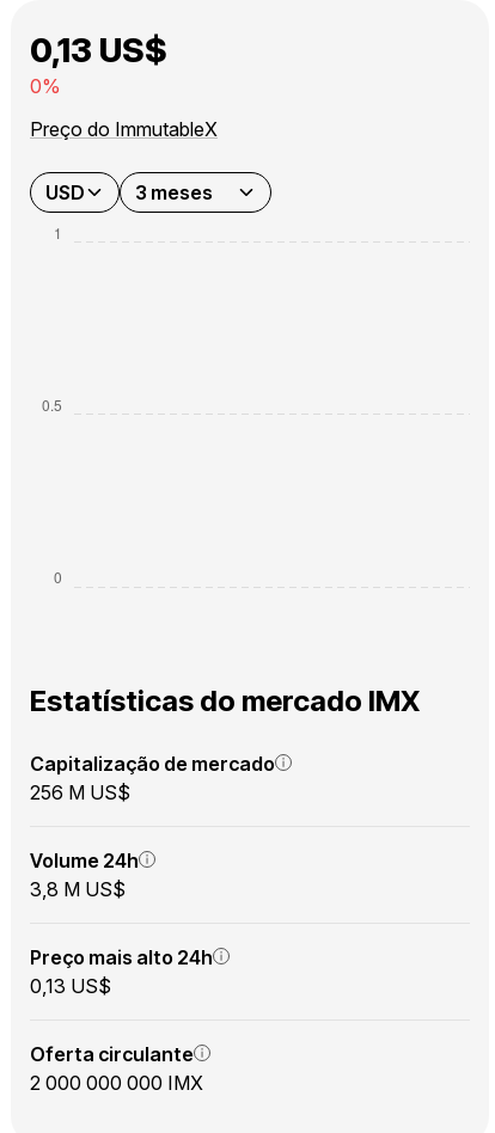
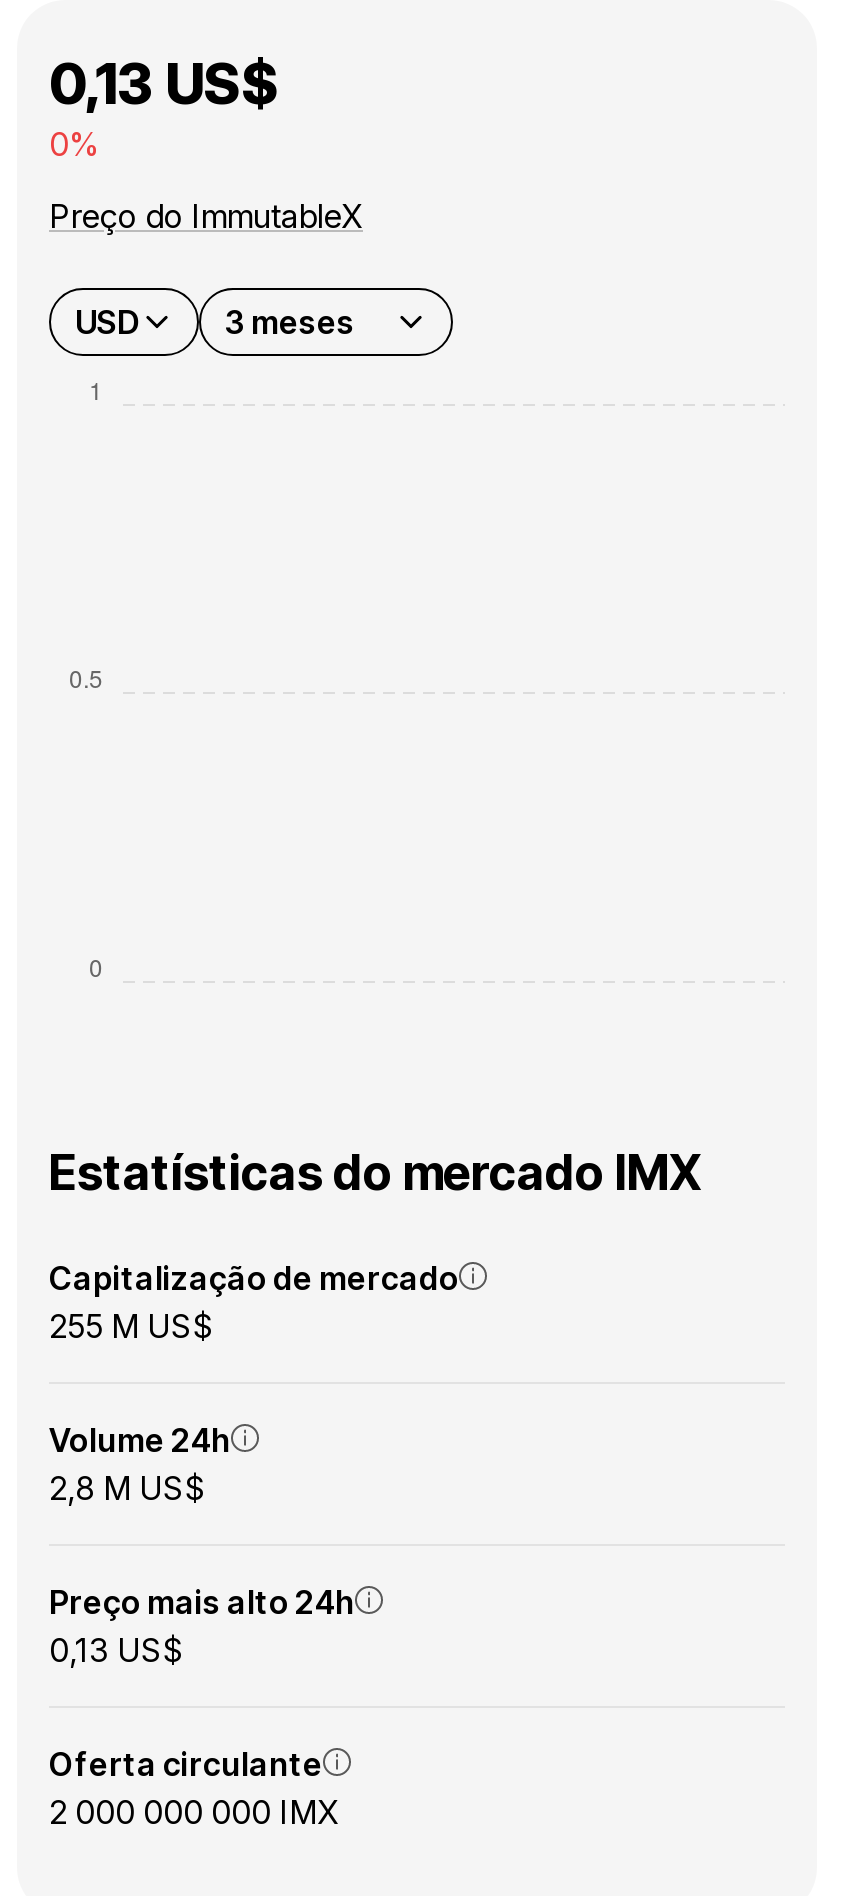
[30,780,130,804] 256 M US$ -> [49,1306,215,1346] 255 M US$
[30,877,126,901] 3,8 M US$ -> [49,1468,207,1508] 2,8 M US$

